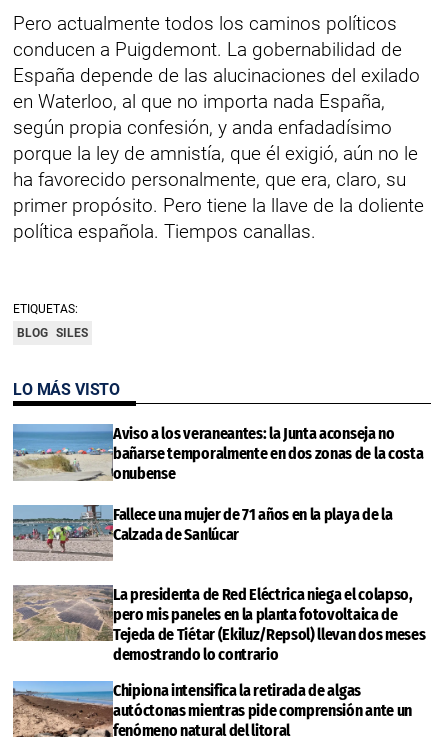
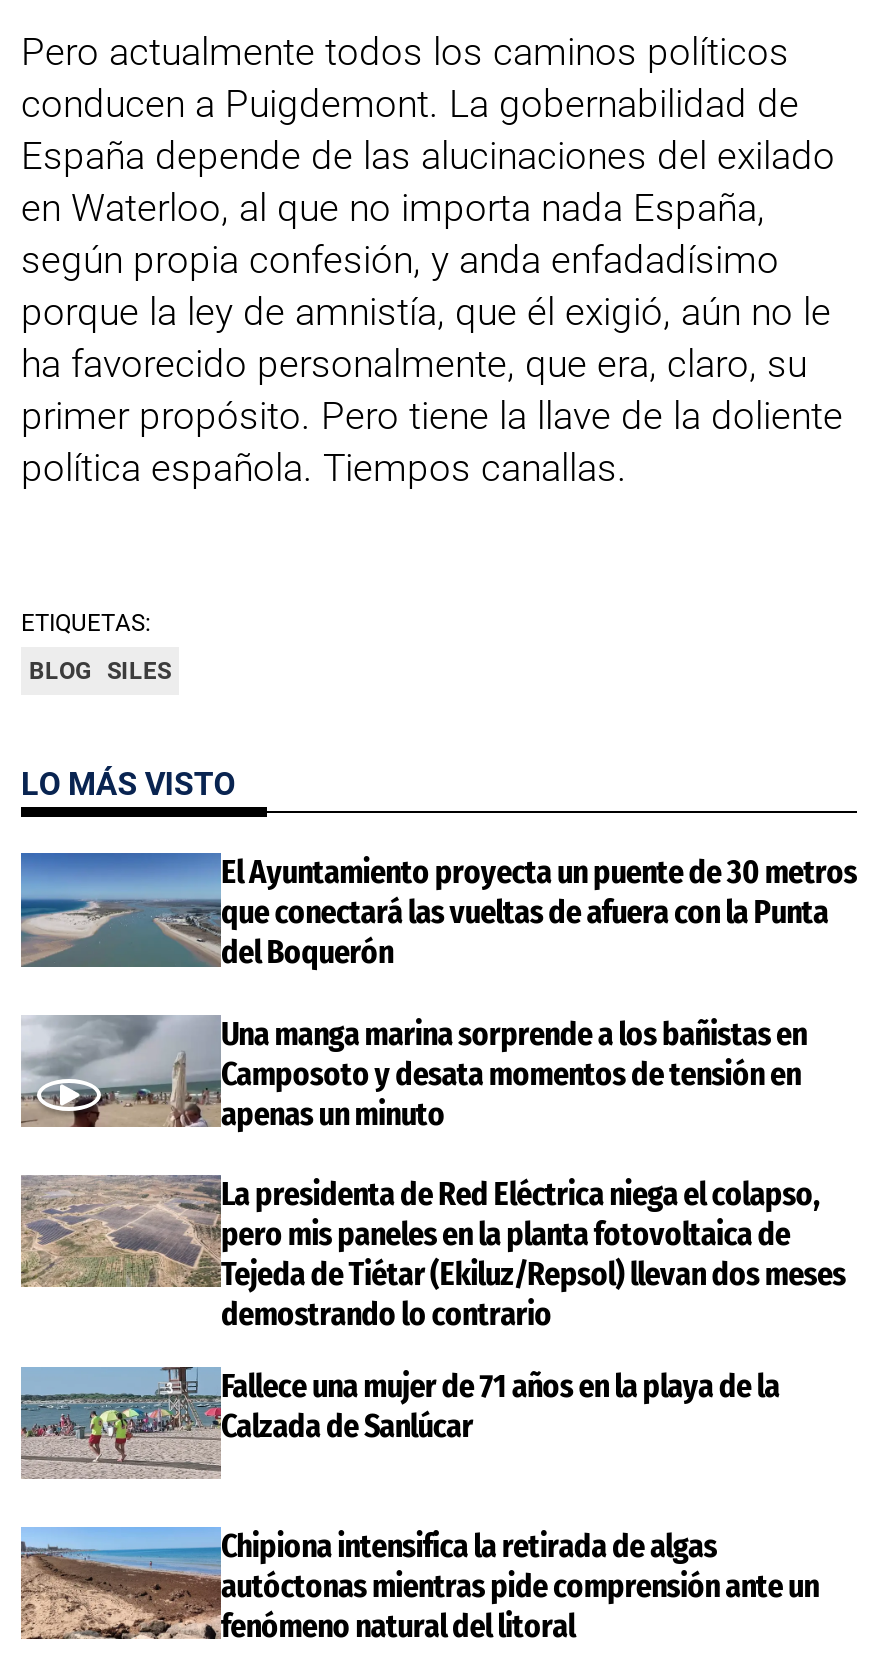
none -> [221,1014,807,1132] Una manga marina sorprende a los bañistas en | Camposoto y desata momentos de tensión en | apenas un minuto
[13,424,423,483] [image] | Aviso a los veraneantes: la Junta aconseja no | bañarse temporalmente en dos zonas de la costa | onubense -> [19,853,857,972] [image] | El Ayuntamiento proyecta un puente de 30 metros | que conectará las vueltas de afuera con la Punta | del Boquerón
[13,504,99,560] [image] -> [23,1015,193,1127] [image]
moved [113,504,392,543] -> [221,1367,780,1445]: Fallece una mujer de 71 años en la playa de la | Calzada de Sanlúcar

